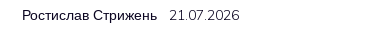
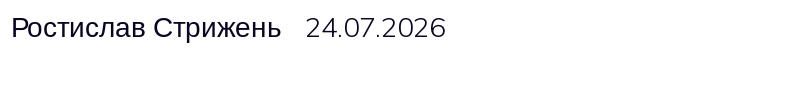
[22,6,239,24] Ростислав Стрижень 21.07.2026 -> [11,9,445,45] Ростислав Стрижень 24.07.2026

